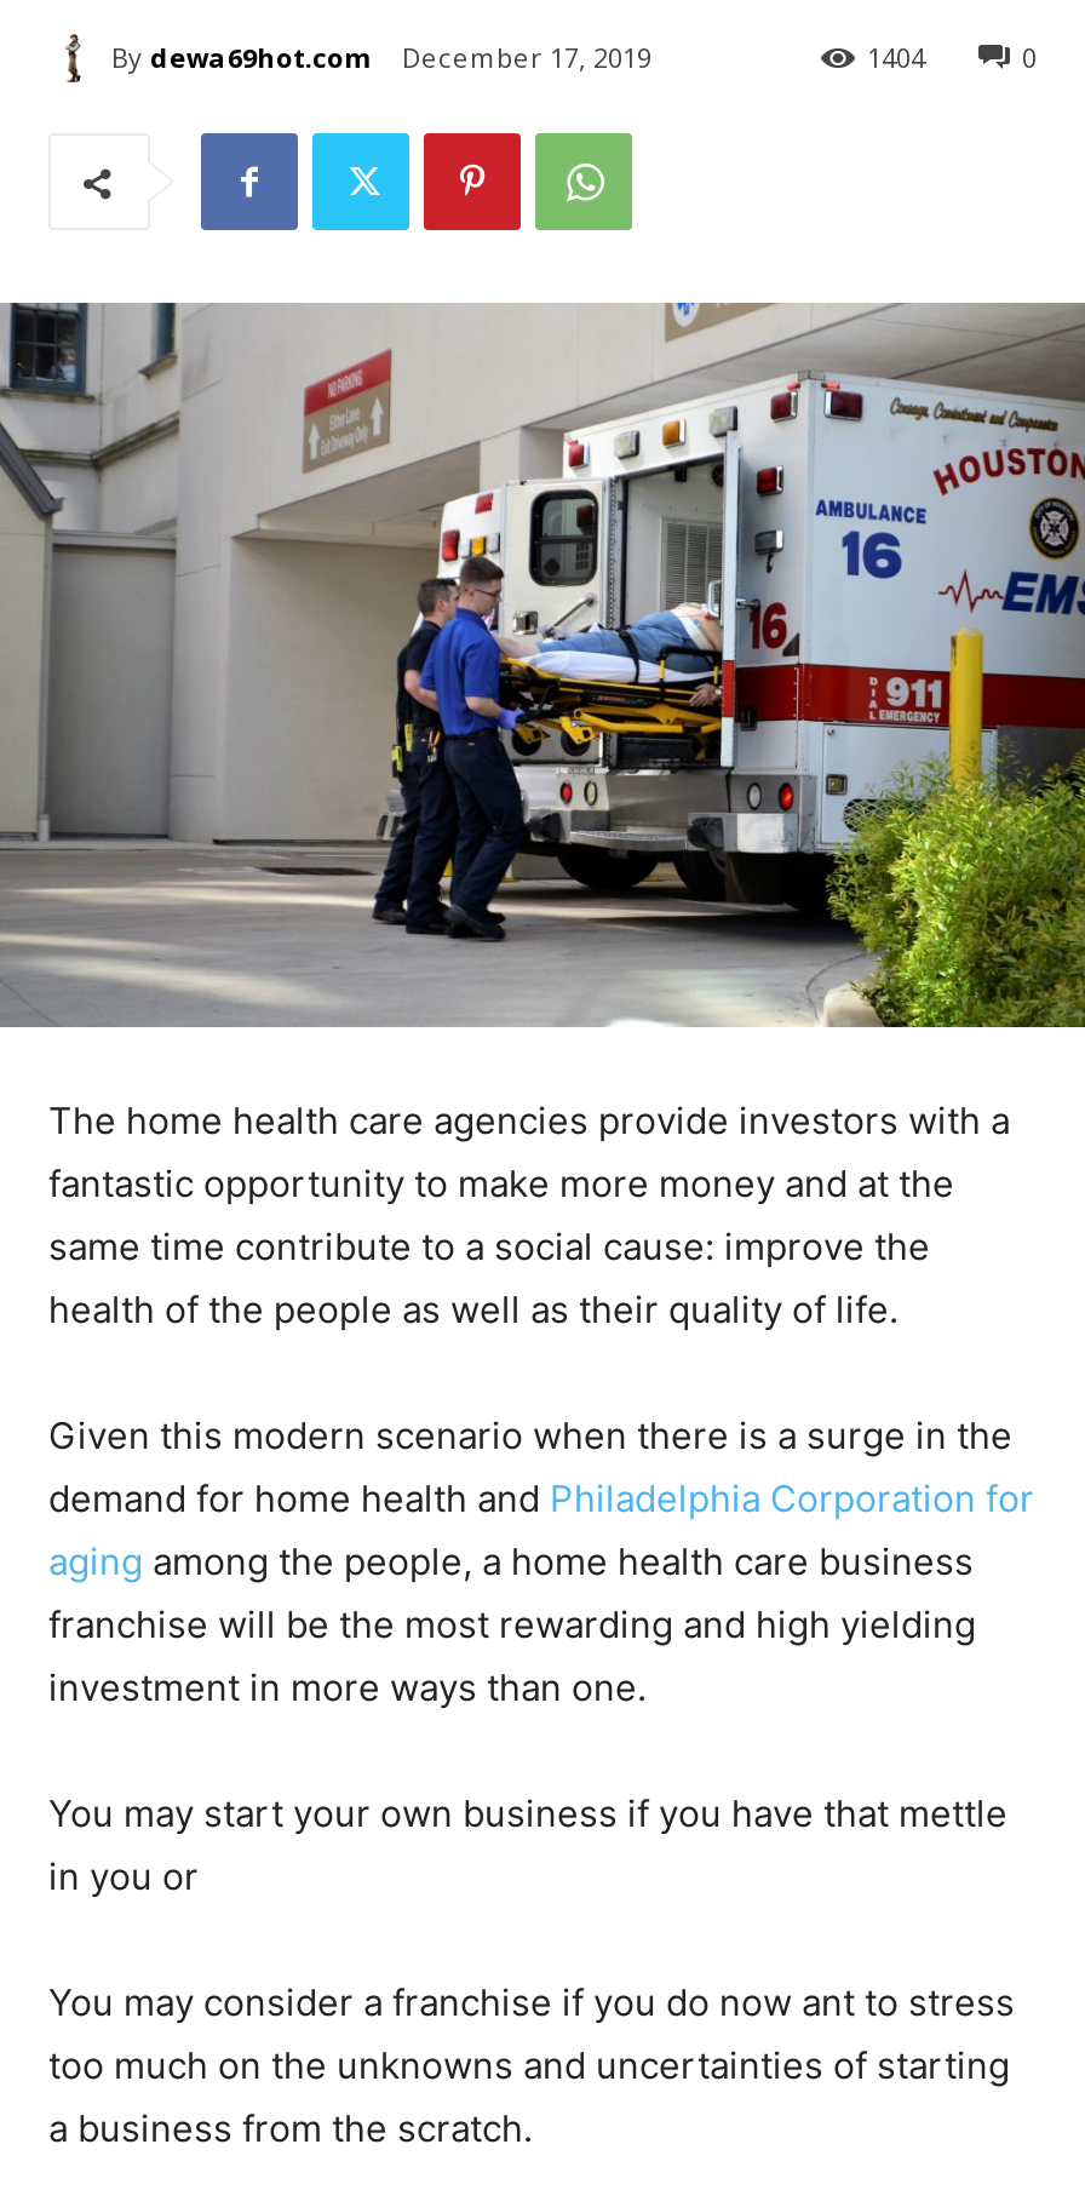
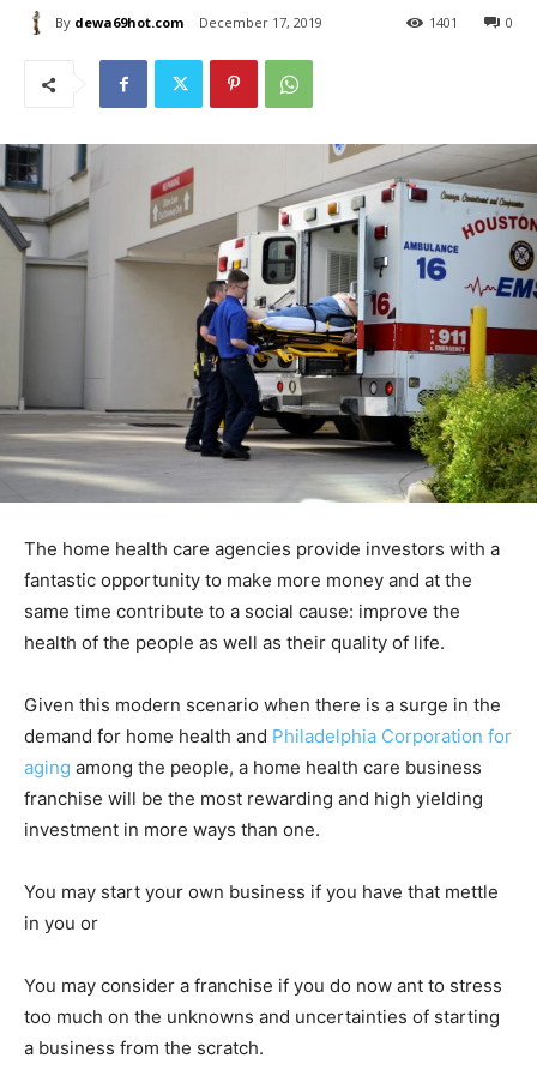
[867,39,925,75] 1404 -> [429,13,458,31] 1401

